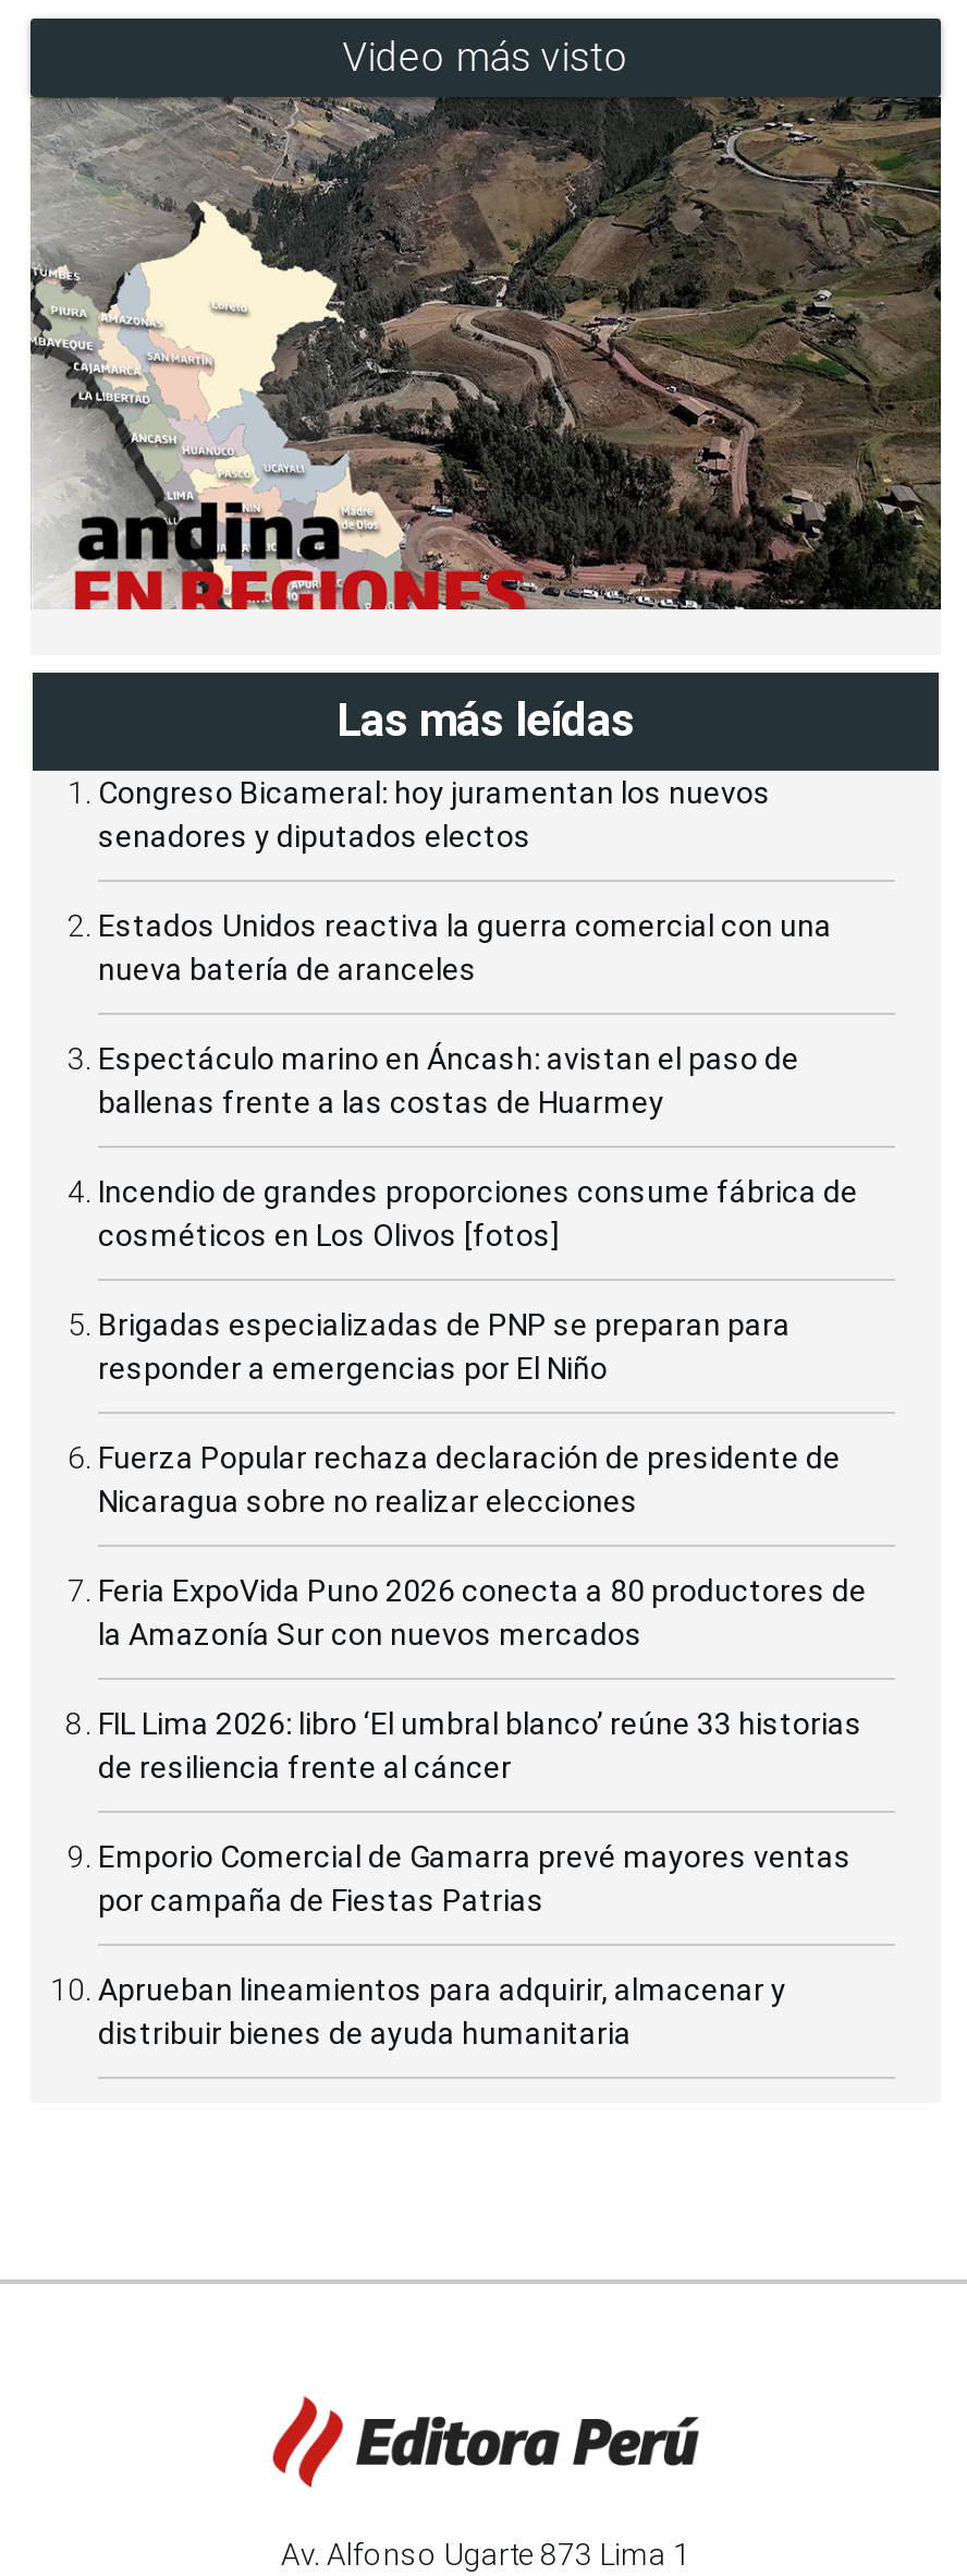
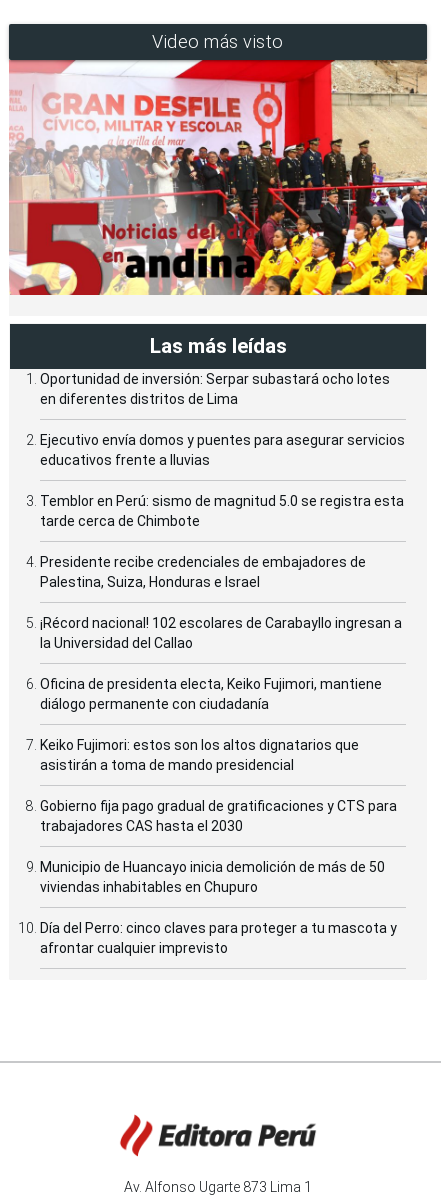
[28,97,943,612] [image] -> [9,59,428,296] [image]
[98,775,771,853] Congreso Bicameral: hoy juramentan los nuevos | senadores y diputados electos -> [40,371,390,407] Oportunidad de inversión: Serpar subastará ocho lotes | en diferentes distritos de Lima
[98,908,832,986] Estados Unidos reactiva la guerra comercial con una | nueva batería de aranceles -> [40,432,405,468] Ejecutivo envía domos y puentes para asegurar servicios | educativos frente a lluvias
[98,1041,799,1119] Espectáculo marino en Áncash: avistan el paso de | ballenas frente a las costas de Huarmey -> [40,493,404,529] Temblor en Perú: sismo de magnitud 5.0 se registra esta | tarde cerca de Chimbote
[98,1174,858,1252] Incendio de grandes proporciones consume fábrica de | cosméticos en Los Olivos [fotos] -> [40,554,366,590] Presidente recibe credenciales de embajadores de | Palestina, Suiza, Honduras e Israel
[98,1307,791,1385] Brigadas especializadas de PNP se preparan para | responder a emergencias por El Niño -> [40,615,402,651] ¡Récord nacional! 102 escolares de Carabayllo ingresan a | la Universidad del Callao
[98,1440,841,1518] Fuerza Popular rechaza declaración de presidente de | Nicaragua sobre no realizar elecciones -> [40,676,382,712] Oficina de presidenta electa, Keiko Fujimori, mantiene | diálogo permanente con ciudadanía
[98,1573,867,1651] Feria ExpoVida Puno 2026 conecta a 80 productores de | la Amazonía Sur con nuevos mercados -> [40,737,359,773] Keiko Fujimori: estos son los altos dignatarios que | asistirán a toma de mando presidencial
[98,1706,862,1784] FIL Lima 2026: libro ‘El umbral blanco’ reúne 33 historias | de resiliencia frente al cáncer -> [40,798,397,834] Gobierno fija pago gradual de gratificaciones y CTS para | trabajadores CAS hasta el 2030
[98,1839,852,1917] Emporio Comercial de Gamarra prevé mayores ventas | por campaña de Fiestas Patrias -> [40,859,385,895] Municipio de Huancayo inicia demolición de más de 50 | viviendas inhabitables en Chupuro
[98,1972,786,2050] Aprueban lineamientos para adquirir, almacenar y | distribuir bienes de ayuda humanitaria -> [40,920,397,956] Día del Perro: cinco claves para proteger a tu mascota y | afrontar cualquier imprevisto

